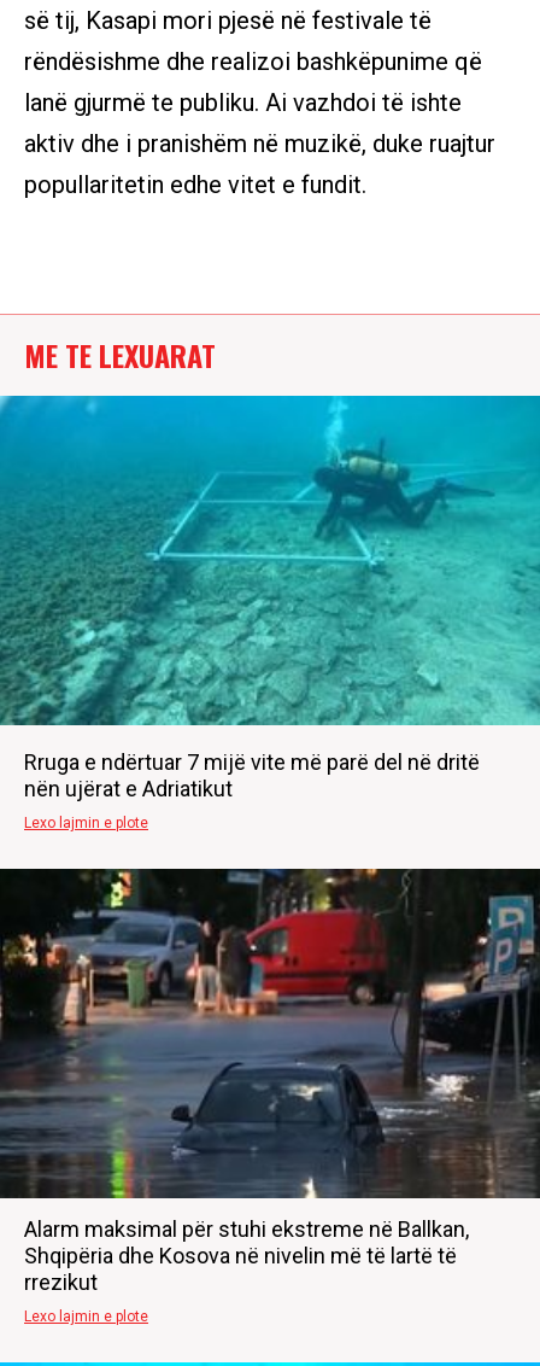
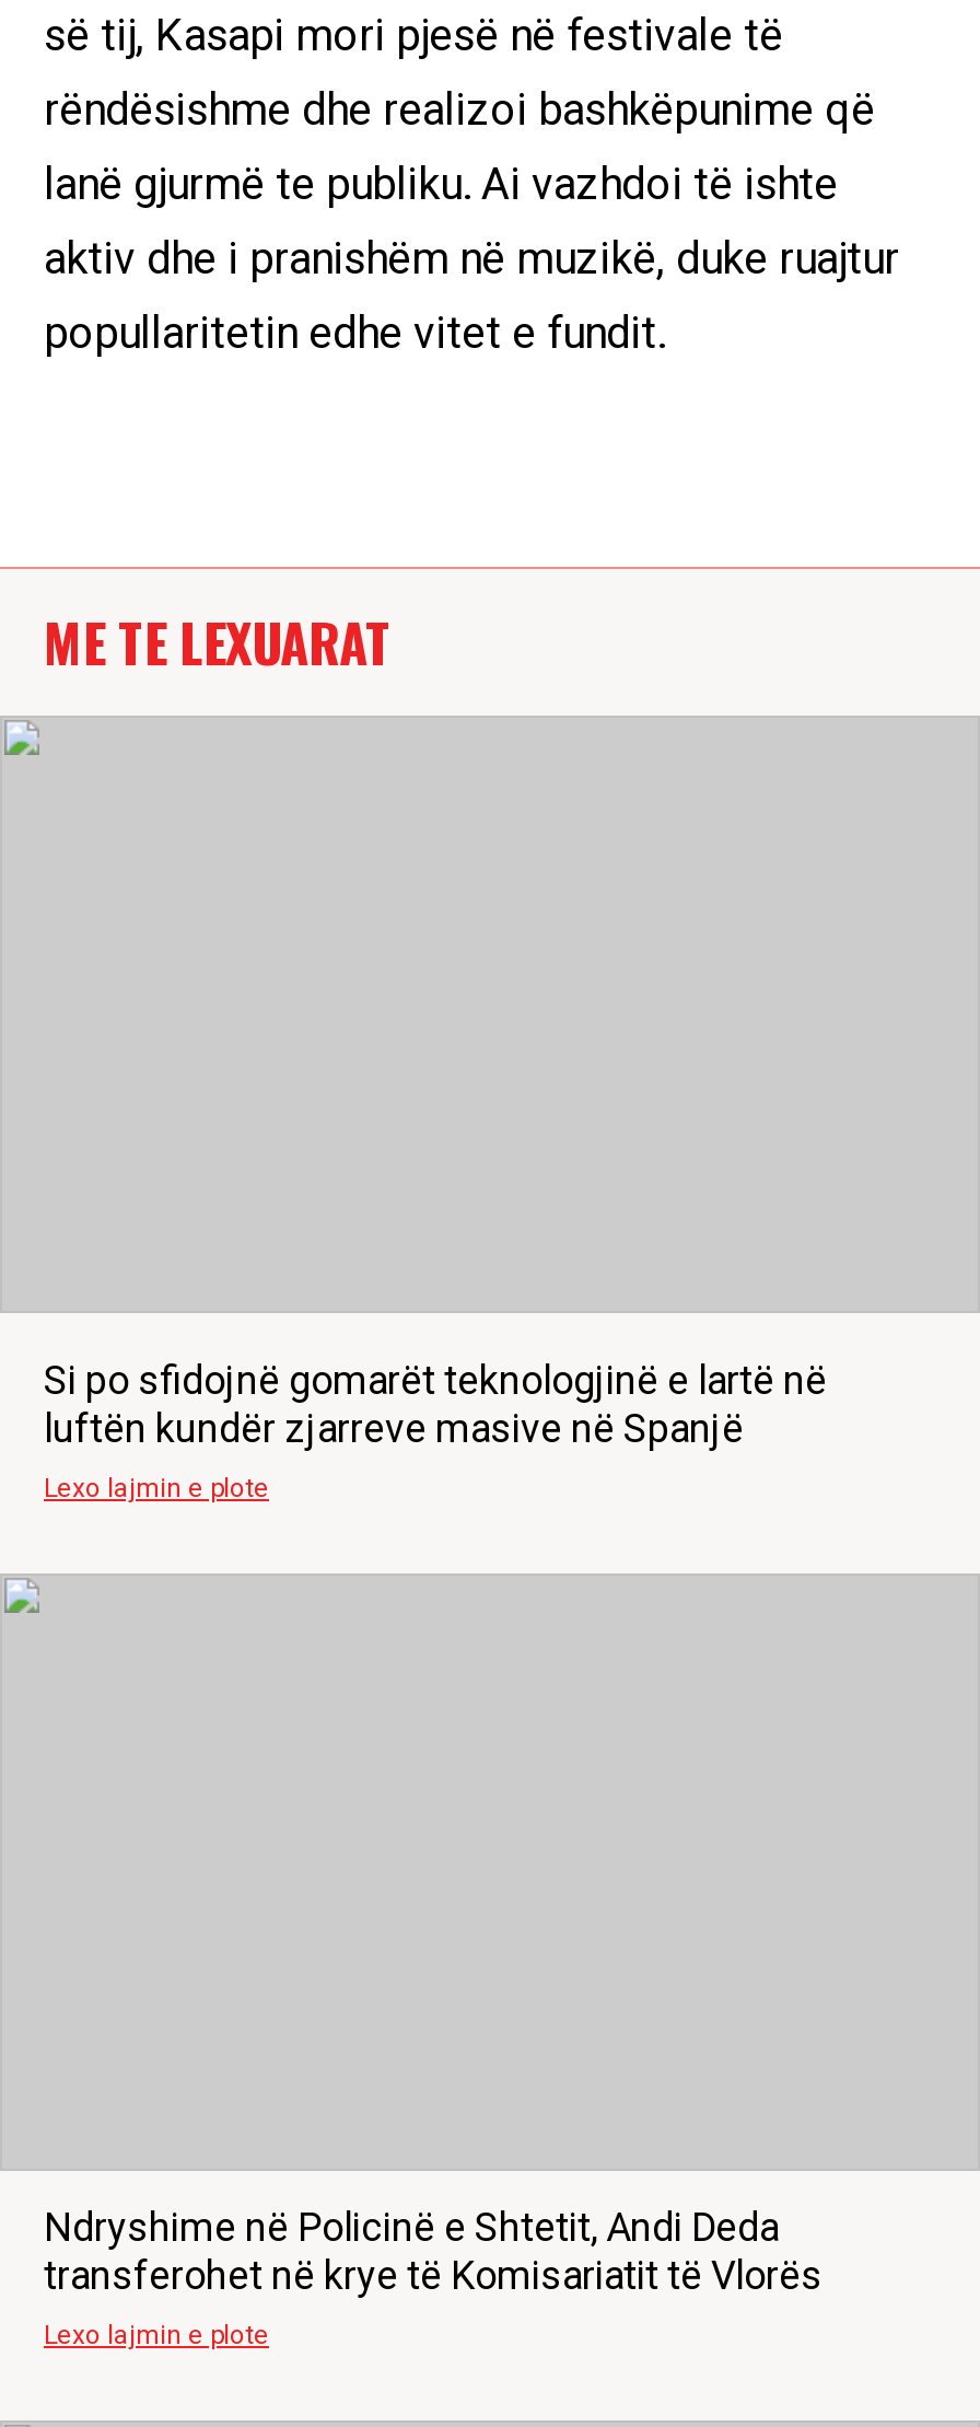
[4,395,536,726] [image] -> none
[24,750,480,802] Rruga e ndërtuar 7 mijë vite më parë del në dritë | nën ujërat e Adriatikut -> [44,1358,827,1452] Si po sfidojnë gomarët teknologjinë e lartë në | luftën kundër zjarreve masive në Spanjë
[4,868,536,1198] [image] -> none
[24,1217,469,1295] Alarm maksimal për stuhi ekstreme në Ballkan, | Shqipëria dhe Kosova në nivelin më të lartë të | rrezikut -> [44,2205,822,2299] Ndryshime në Policinë e Shtetit, Andi Deda | transferohet në krye të Komisariatit të Vlorës

